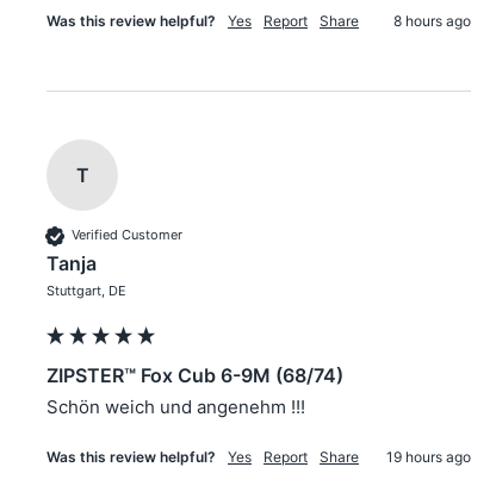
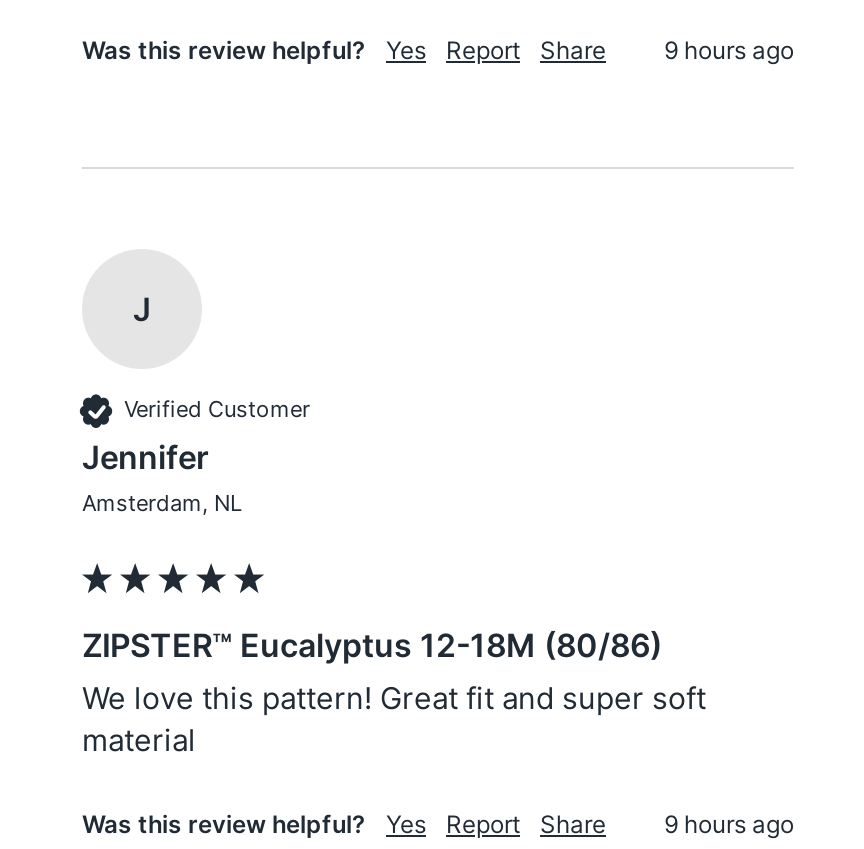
[46,12,471,30] Was this review helpful? Yes Report Share 8 hours ago -> [82,33,794,63] Was this review helpful? Yes Report Share 9 hours ago
[76,163,89,187] T -> [133,287,151,327] J
[46,251,126,299] Tanja | Stuttgart, DE -> [82,435,242,515] Jennifer | Amsterdam, NL
[46,363,343,418] ZIPSTER™ Fox Cub 6-9M (68/74) | Schön weich und angenehm !!! -> [82,623,706,757] ZIPSTER™ Eucalyptus 12-18M (80/86) | We love this pattern! Great fit and super soft | material
[46,448,471,466] Was this review helpful? Yes Report Share 19 hours ago -> [82,807,794,837] Was this review helpful? Yes Report Share 9 hours ago

